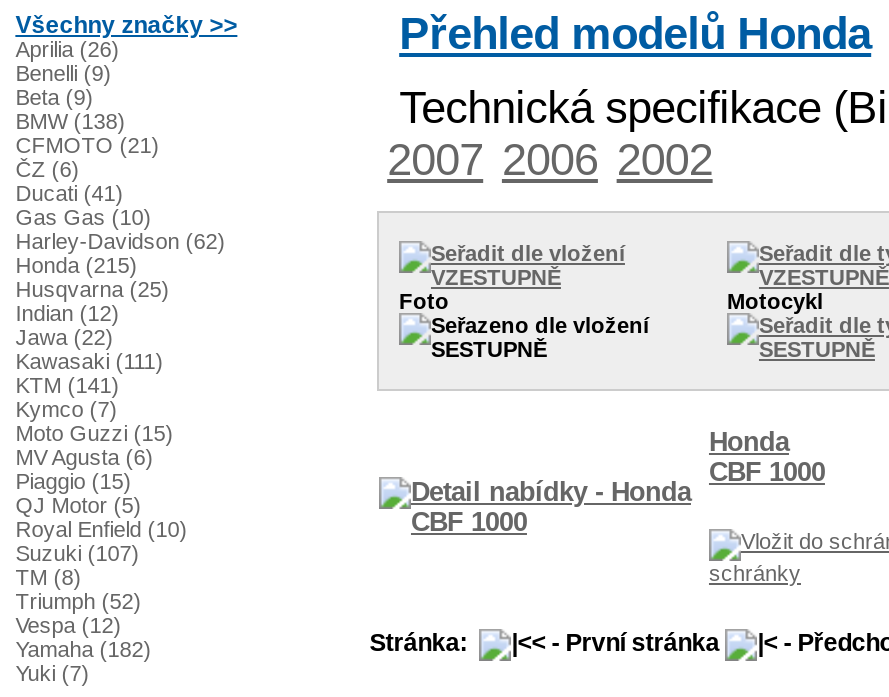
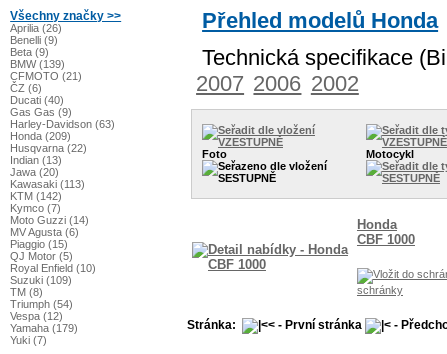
[15,109,125,133] BMW (138) -> [10,58,65,70] BMW (139)
[15,181,123,205] Ducati (41) -> [10,94,64,106] Ducati (40)
[15,205,151,229] Gas Gas (10) -> [10,106,72,118] Gas Gas (9)
[15,229,225,253] Harley-Davidson (62) -> [10,118,115,130] Harley-Davidson (63)
[15,253,137,277] Honda (215) -> [10,130,71,142] Honda (209)
[15,277,169,301] Husqvarna (25) -> [10,142,87,154] Husqvarna (22)
[15,301,119,325] Indian (12) -> [10,154,62,166] Indian (13)
[15,325,113,349] Jawa (22) -> [10,166,59,178] Jawa (20)
[15,349,163,373] Kawasaki (111) -> [10,178,85,190] Kawasaki (113)
[15,373,119,397] KTM (141) -> [10,190,62,202] KTM (142)
[15,421,173,445] Moto Guzzi (15) -> [10,214,89,226] Moto Guzzi (14)
[15,541,139,565] Suzuki (107) -> [10,274,72,286] Suzuki (109)
[15,589,141,613] Triumph (52) -> [10,298,73,310] Triumph (54)
[15,637,151,661] Yamaha (182) -> [10,322,78,334] Yamaha (179)

